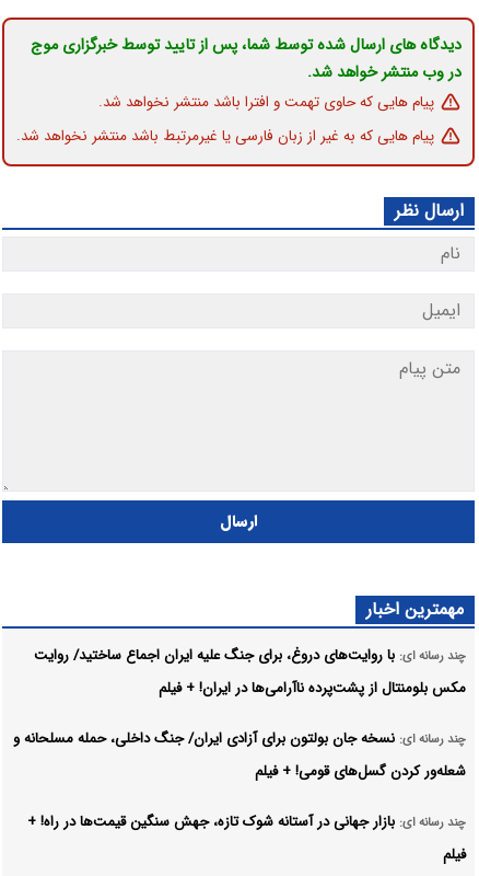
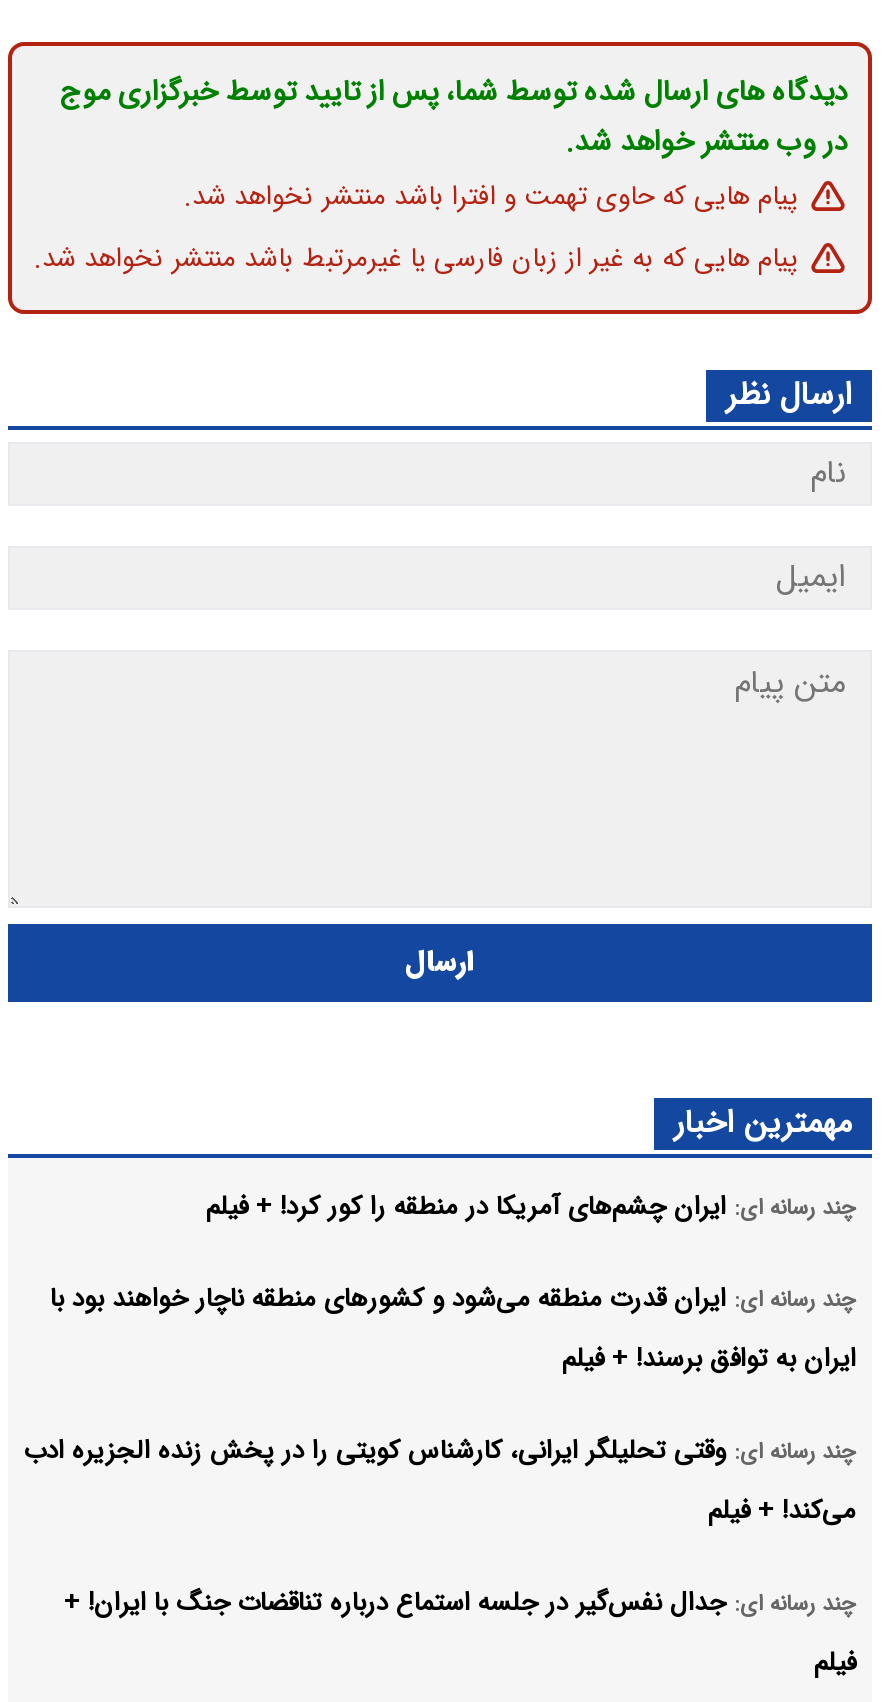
[13,644,466,833] چند رسانه ای: با روایت‌های دروغ، برای جنگ علیه ایران اجماع ساختید/ روایت | مکس بلومنتال از پشت‌پرده ناآرامی‌ها در ایران! + فیلم | چند رسانه ای: نسخه جان بولتون برای آزادی ایران/ جنگ داخلی، حمله مسلحانه و | شعله‌ور کردن گسل‌های قومی! + فیلم | چند رسانه ای: بازار جهانی در آستانه شوک تازه، جهش سنگین قیمت‌ها در راه! + -> [24,1186,856,1624] چند رسانه ای: ایران چشم‌های آمریکا در منطقه را کور کرد! + فیلم | چند رسانه ای: ایران قدرت منطقه می‌شود و کشورهای منطقه ناچار خواهند بود با | ایران به توافق برسند! + فیلم | چند رسانه ای: وقتی تحلیلگر ایرانی، کارشناس کویتی را در پخش زنده الجزیره ادب | می‌کند! + فیلم | چند رسانه ای: جدال نفس‌گیر در جلسه استماع درباره تناقضات جنگ با ایران! +

